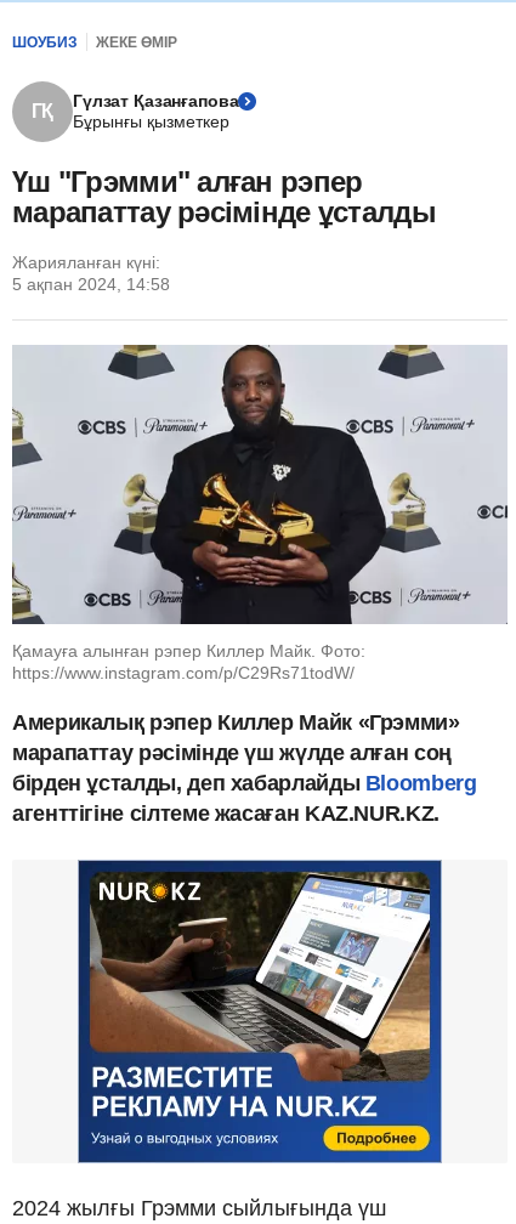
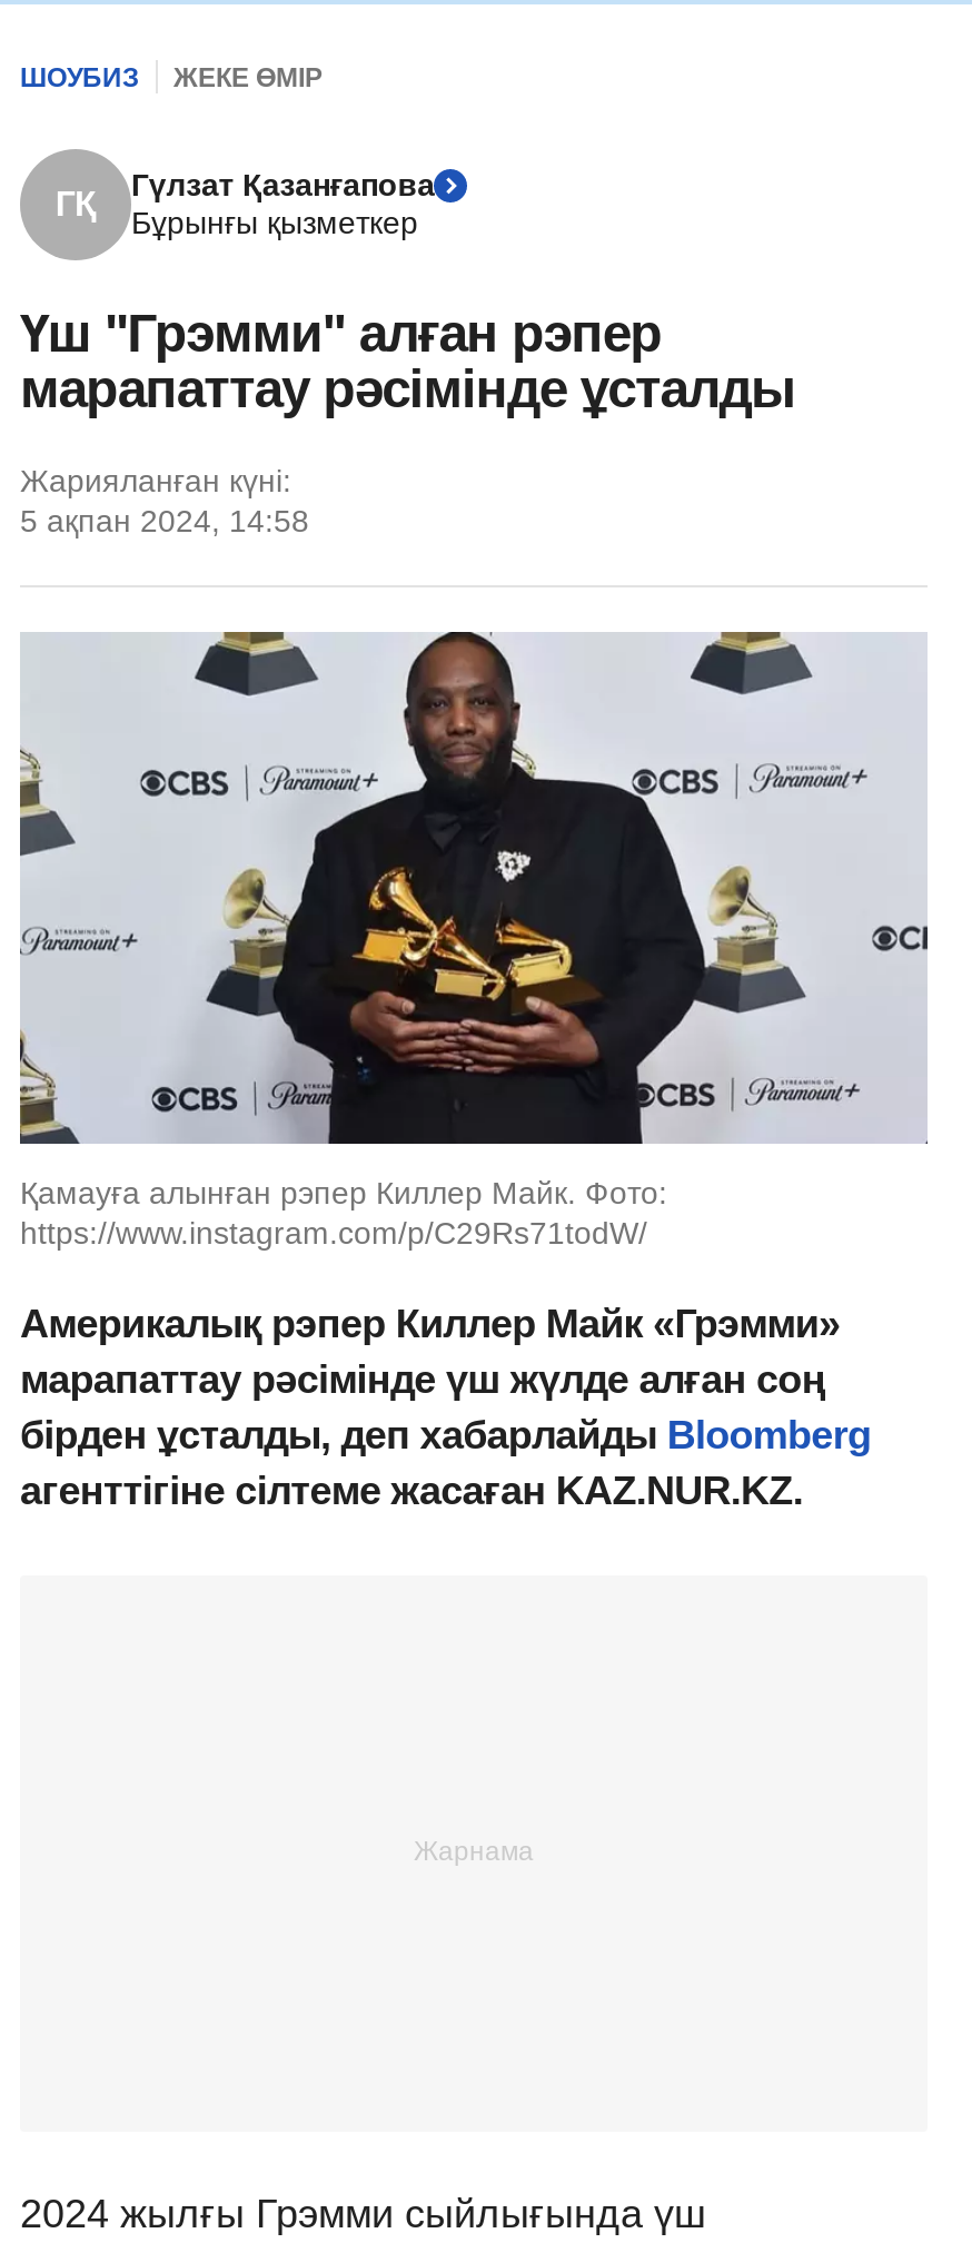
[76,858,443,1164] [image] -> none

